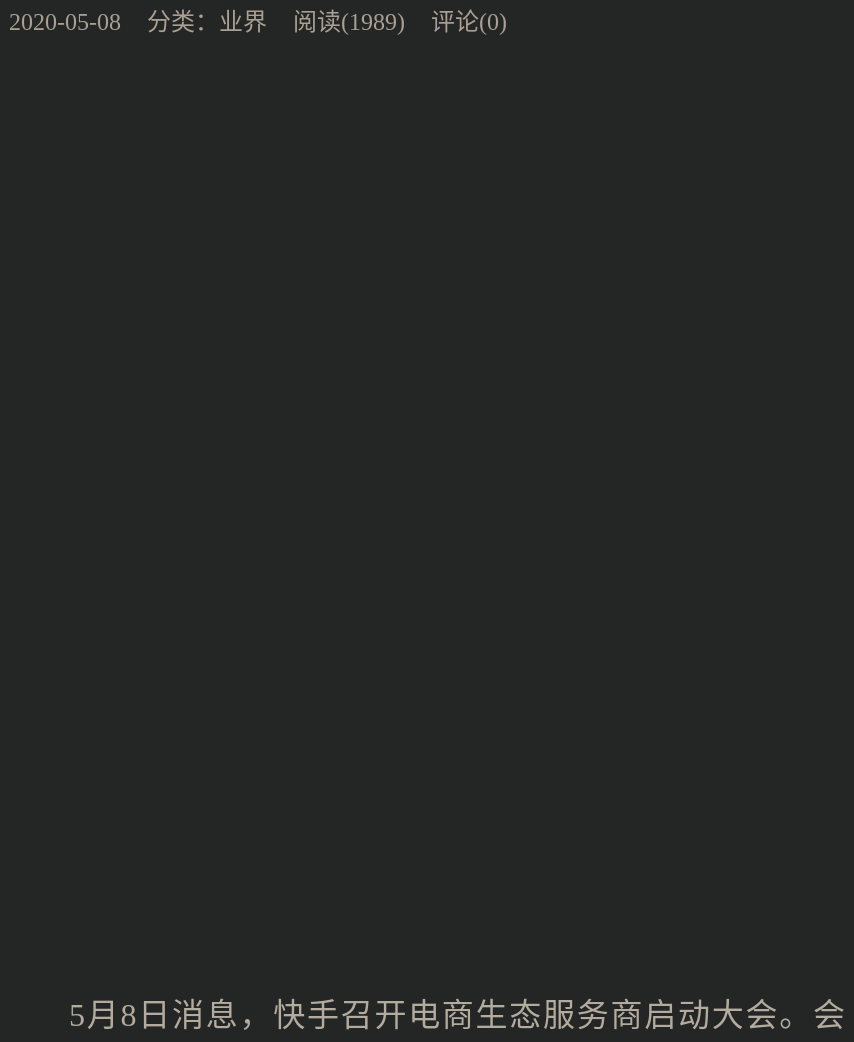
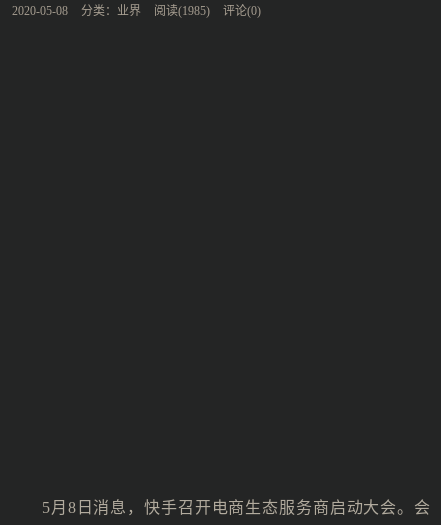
[9,8,507,36] 2020-05-08 分类：业界 阅读(1989) 评论(0) -> [12,4,261,18] 2020-05-08 分类：业界 阅读(1985) 评论(0)

